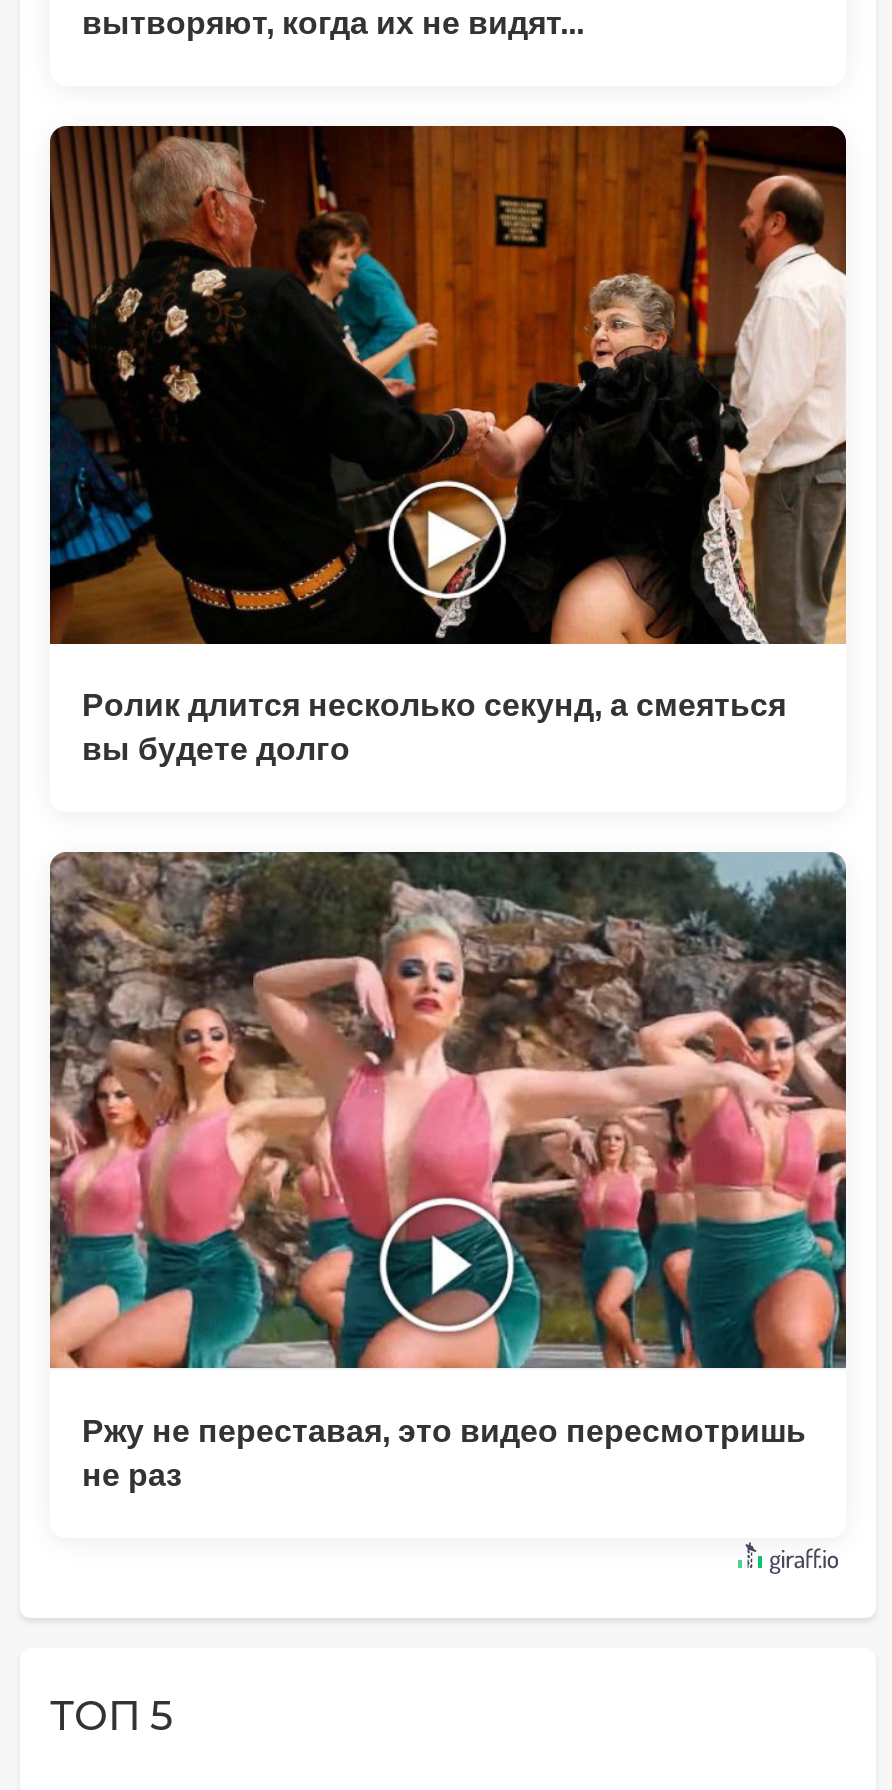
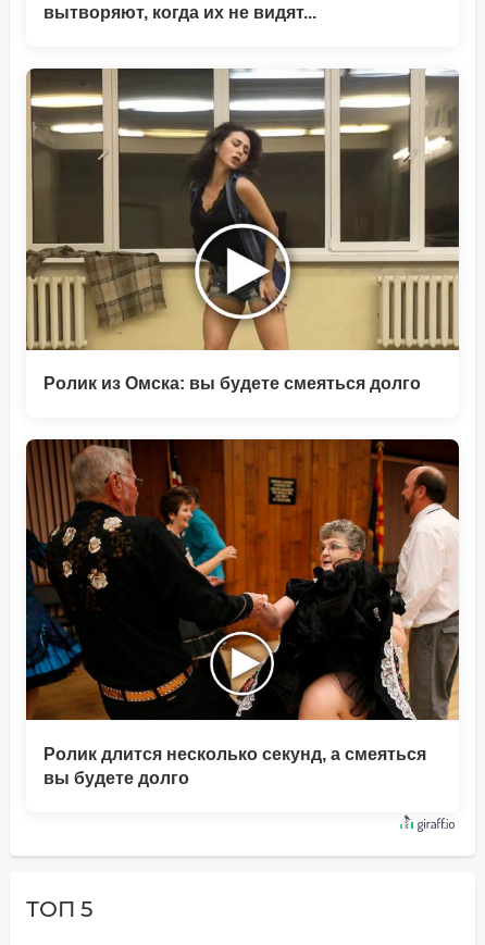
none -> [25,67,460,392] [image] | Ролик из Омска: вы будете смеяться долго
moved [46,122,850,766] -> [24,437,461,787]: [image] | Ролик длится несколько секунд, а смеяться | вы будете долго
[48,850,848,1491] [image] | Ржу не переставая, это видео пересмотришь | не раз -> none

